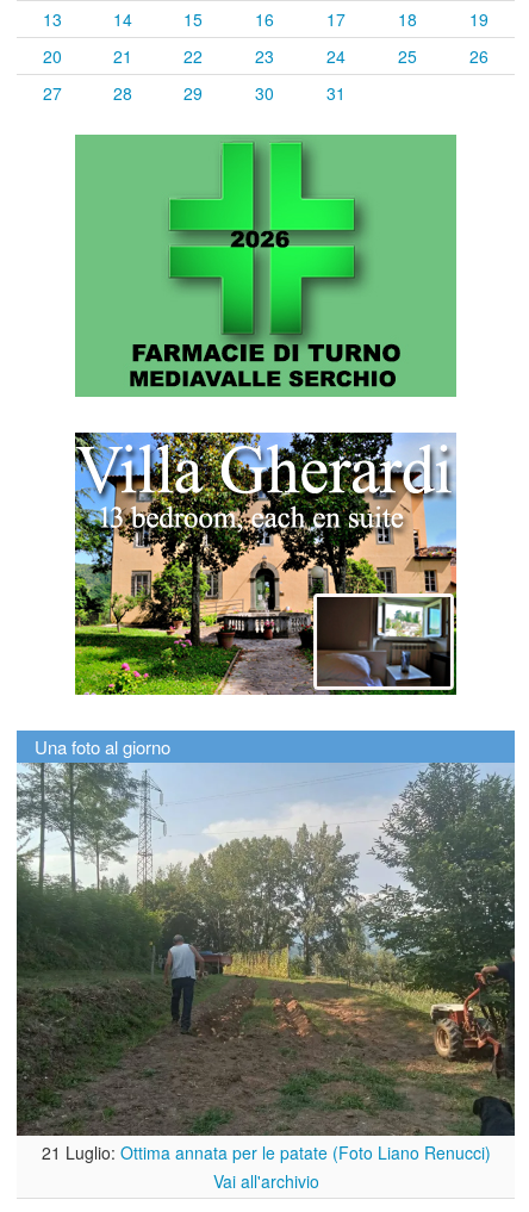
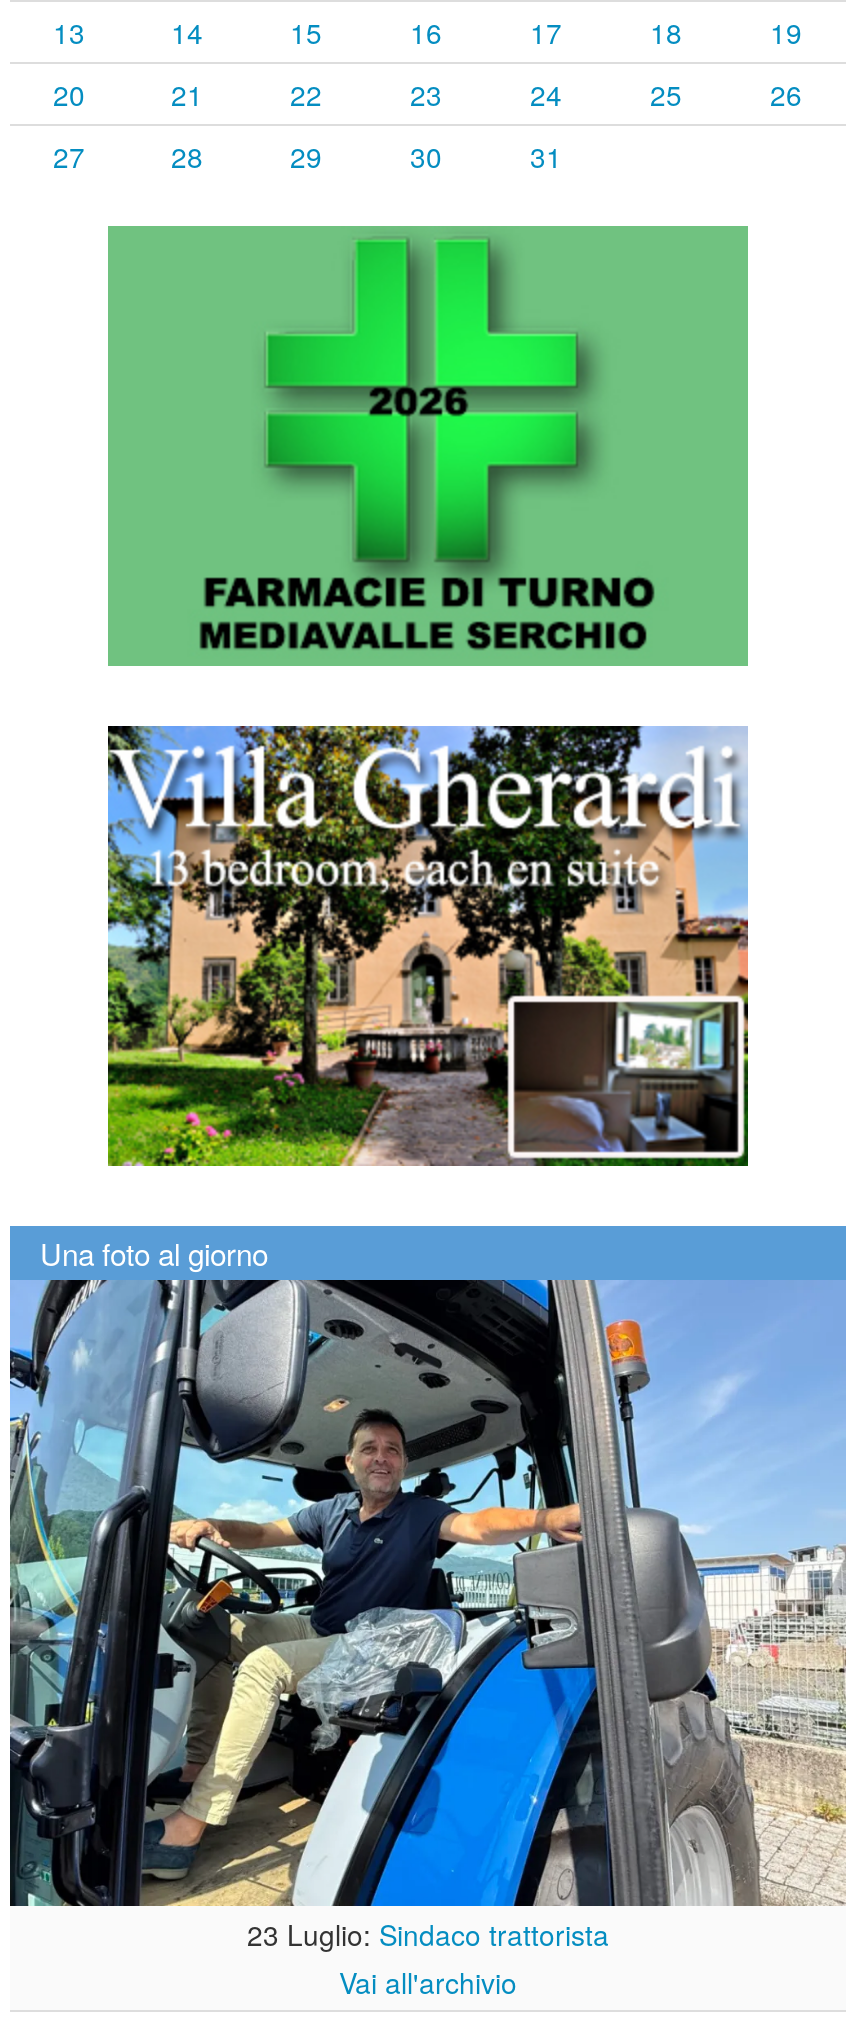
[15,762,516,1165] [image] | 21 Luglio: Ottima annata per le patate (Foto Liano Renucci) -> [10,1278,846,1955] [image] | 23 Luglio: Sindaco trattorista

